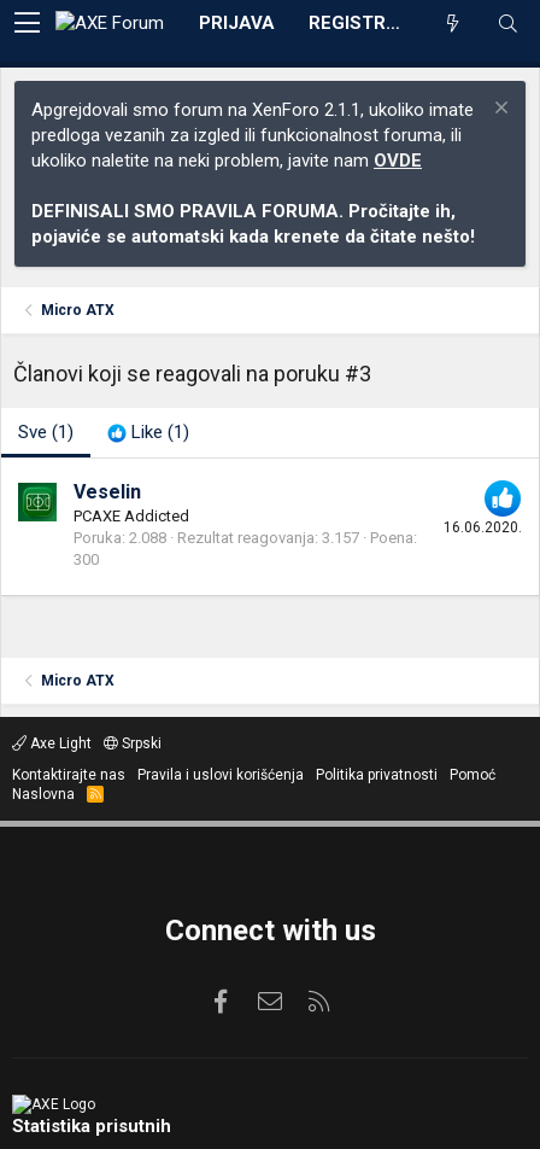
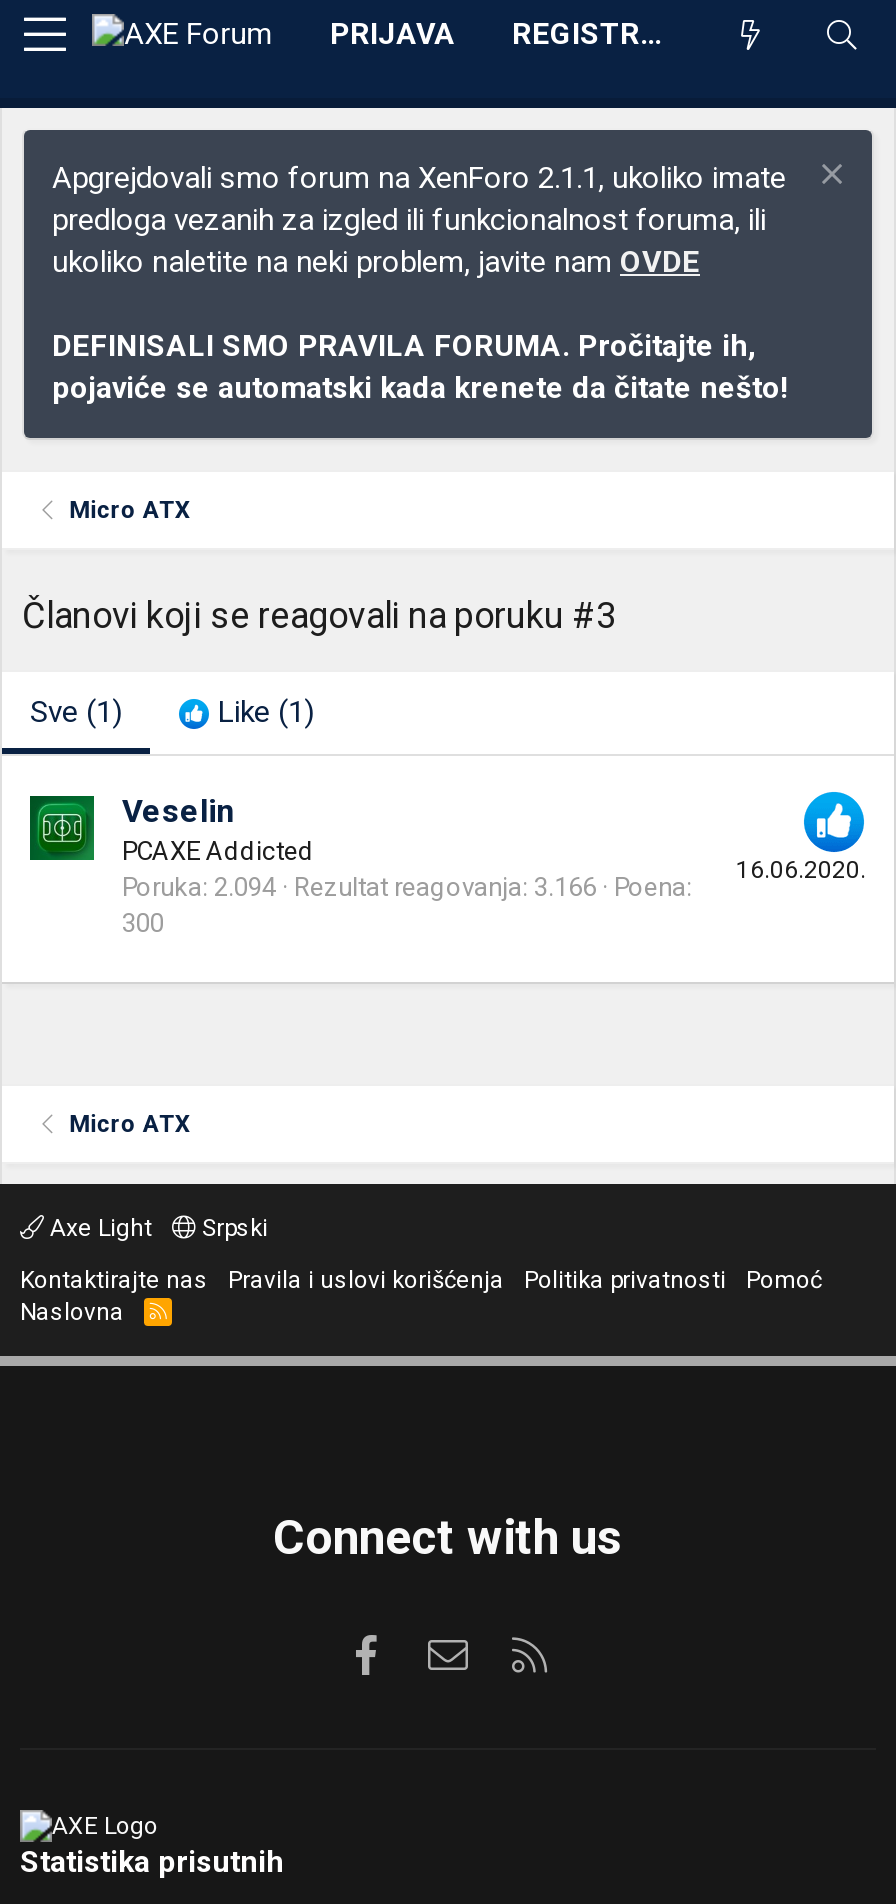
[74,529,413,547] Poruka 2.088 Rezultat reagovanja 3.157 Poena -> [122,873,686,903] Poruka 2.094 Rezultat reagovanja 3.166 Poena

